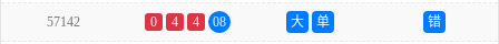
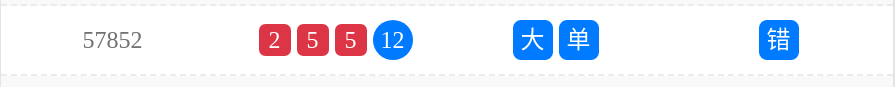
[47,14,80,30] 57142 -> [83,26,143,54] 57852
[150,14,157,30] 0 -> [269,26,281,54] 2
[171,14,178,30] 4 -> [307,26,319,54] 5
[192,14,199,30] 4 -> [345,26,357,54] 5
[213,14,226,30] 08 -> [381,26,405,54] 12

